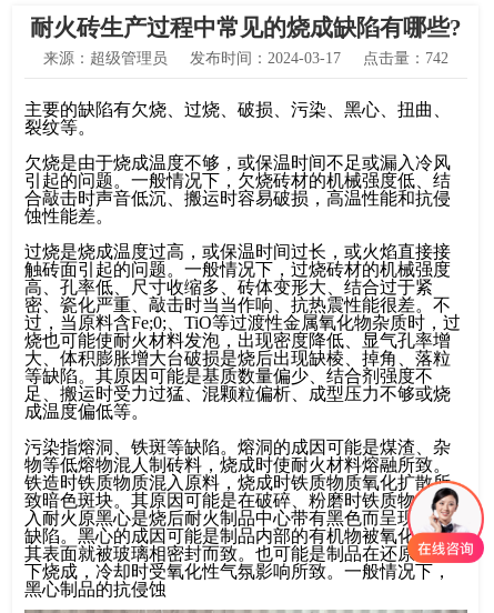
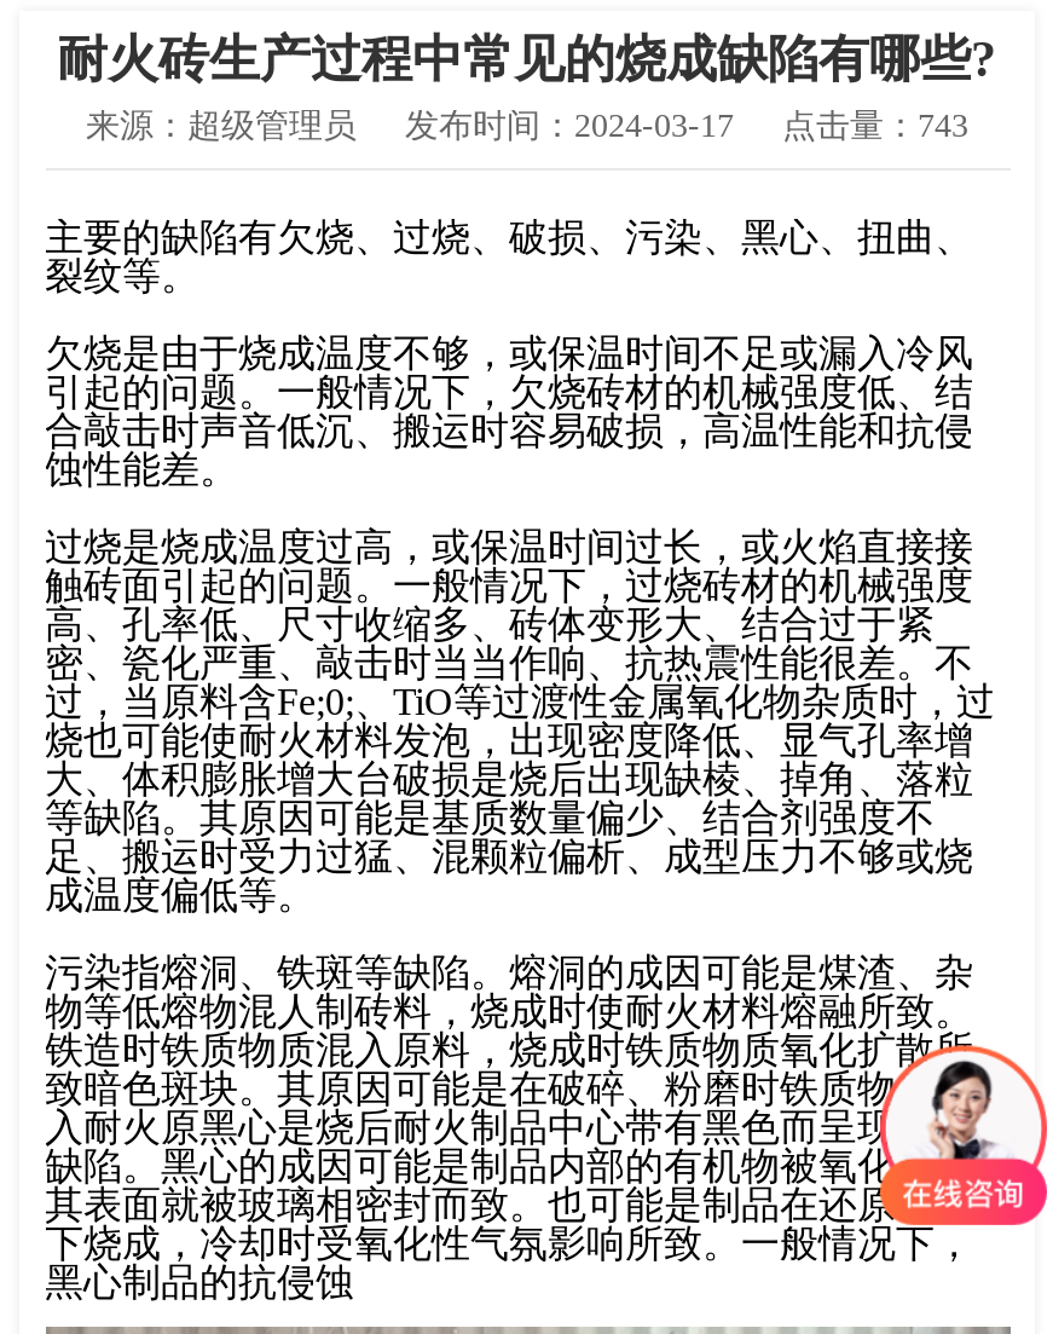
[43,50,448,67] 来源：超级管理员 发布时间：2024-03-17 点击量：742 -> [86,108,968,144] 来源：超级管理员 发布时间：2024-03-17 点击量：743

